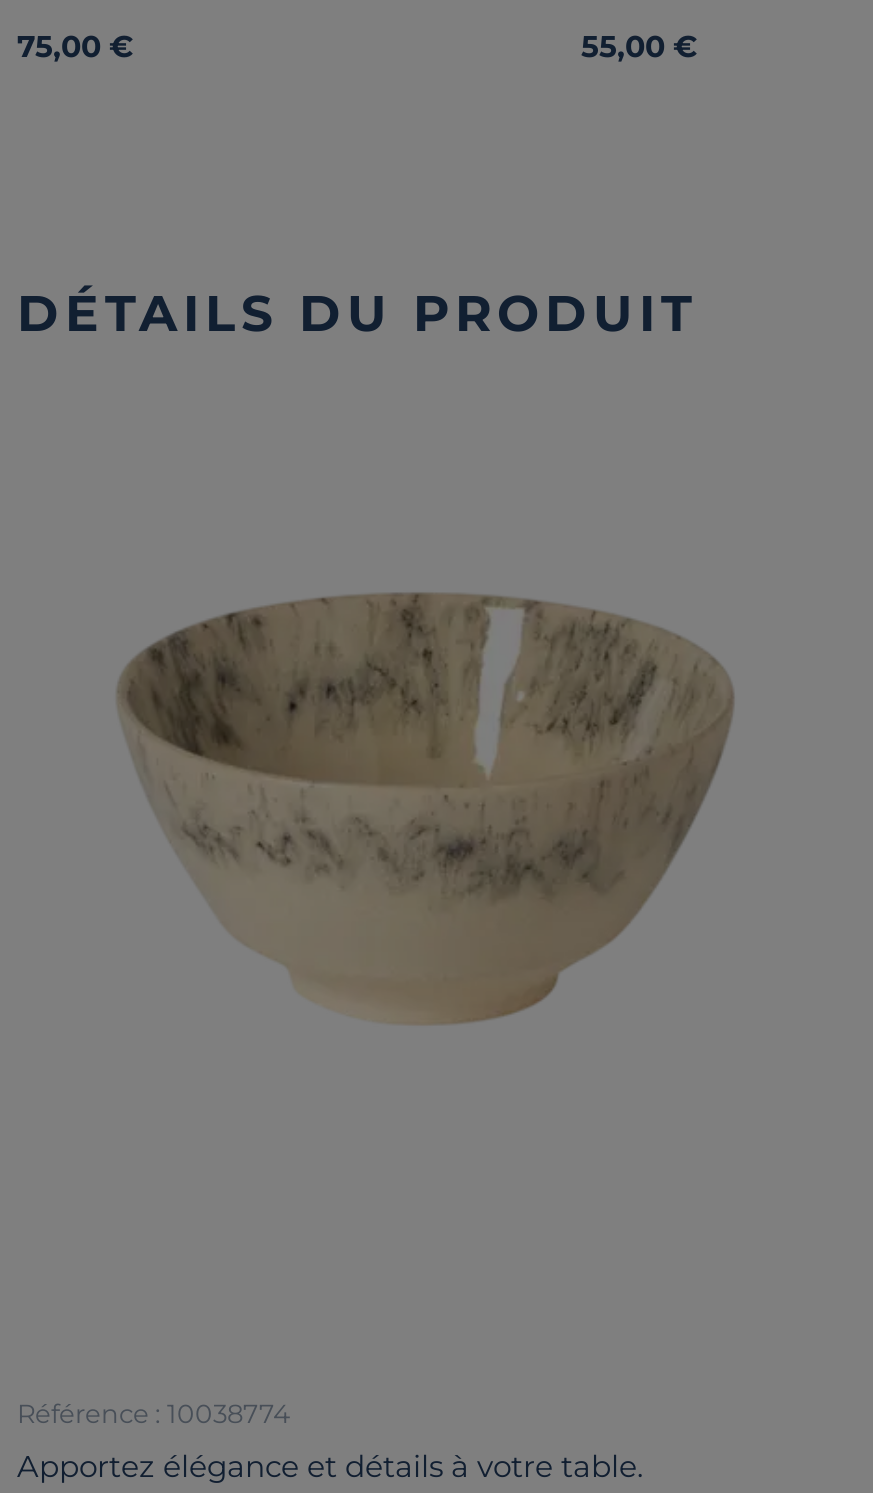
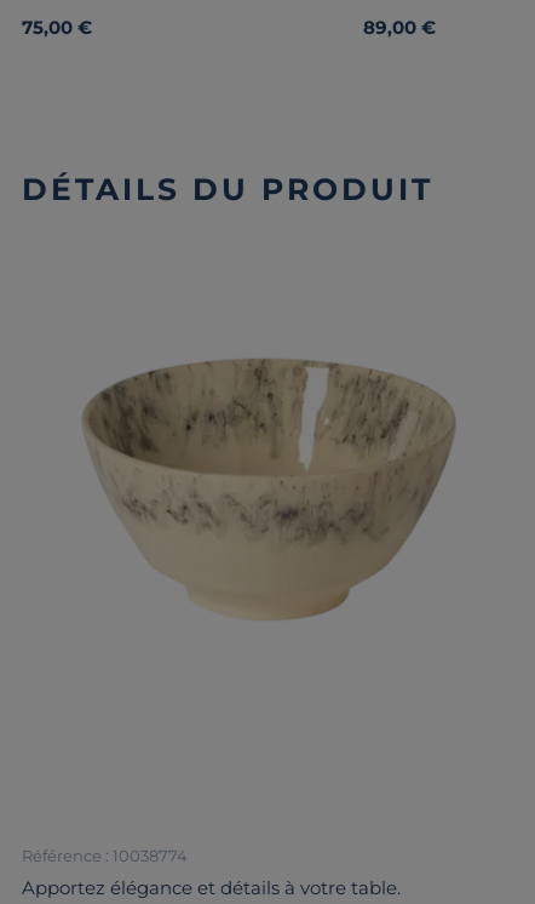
[581,27,697,65] 55,00 € -> [363,16,436,39] 89,00 €

